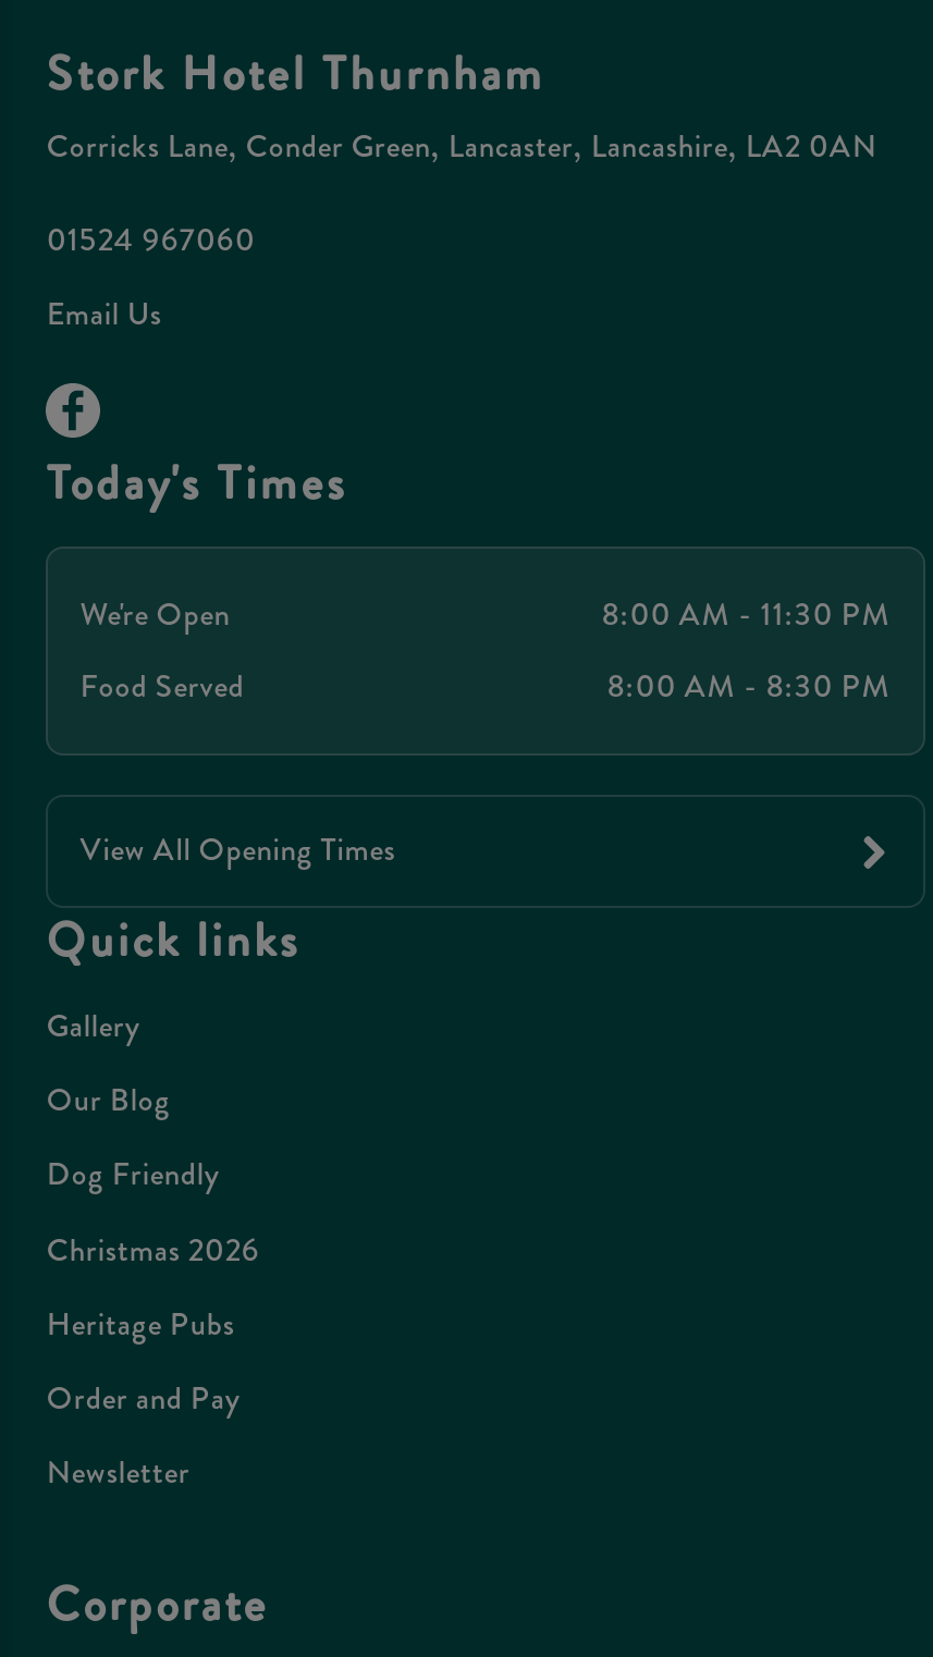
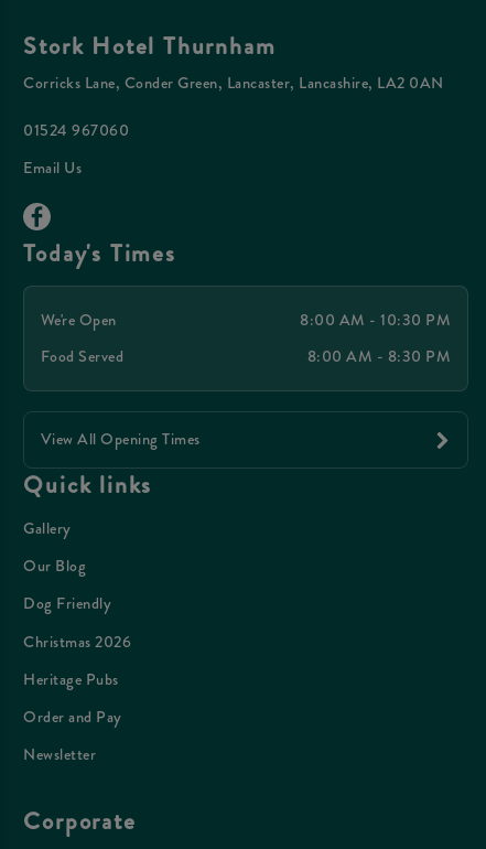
[601,593,891,637] 8:00 AM - 11:30 PM -> [300,309,451,331] 8:00 AM - 10:30 PM

